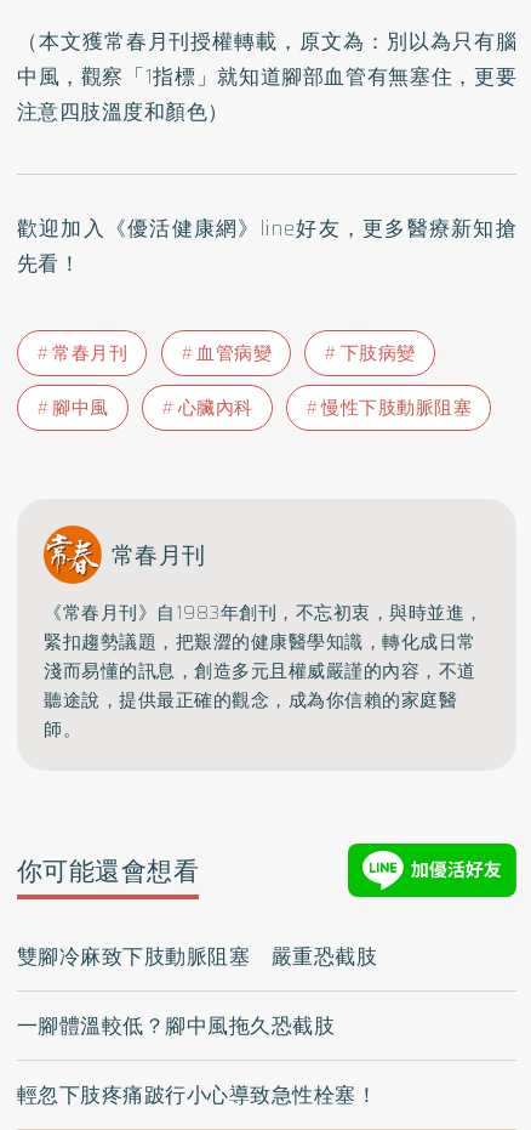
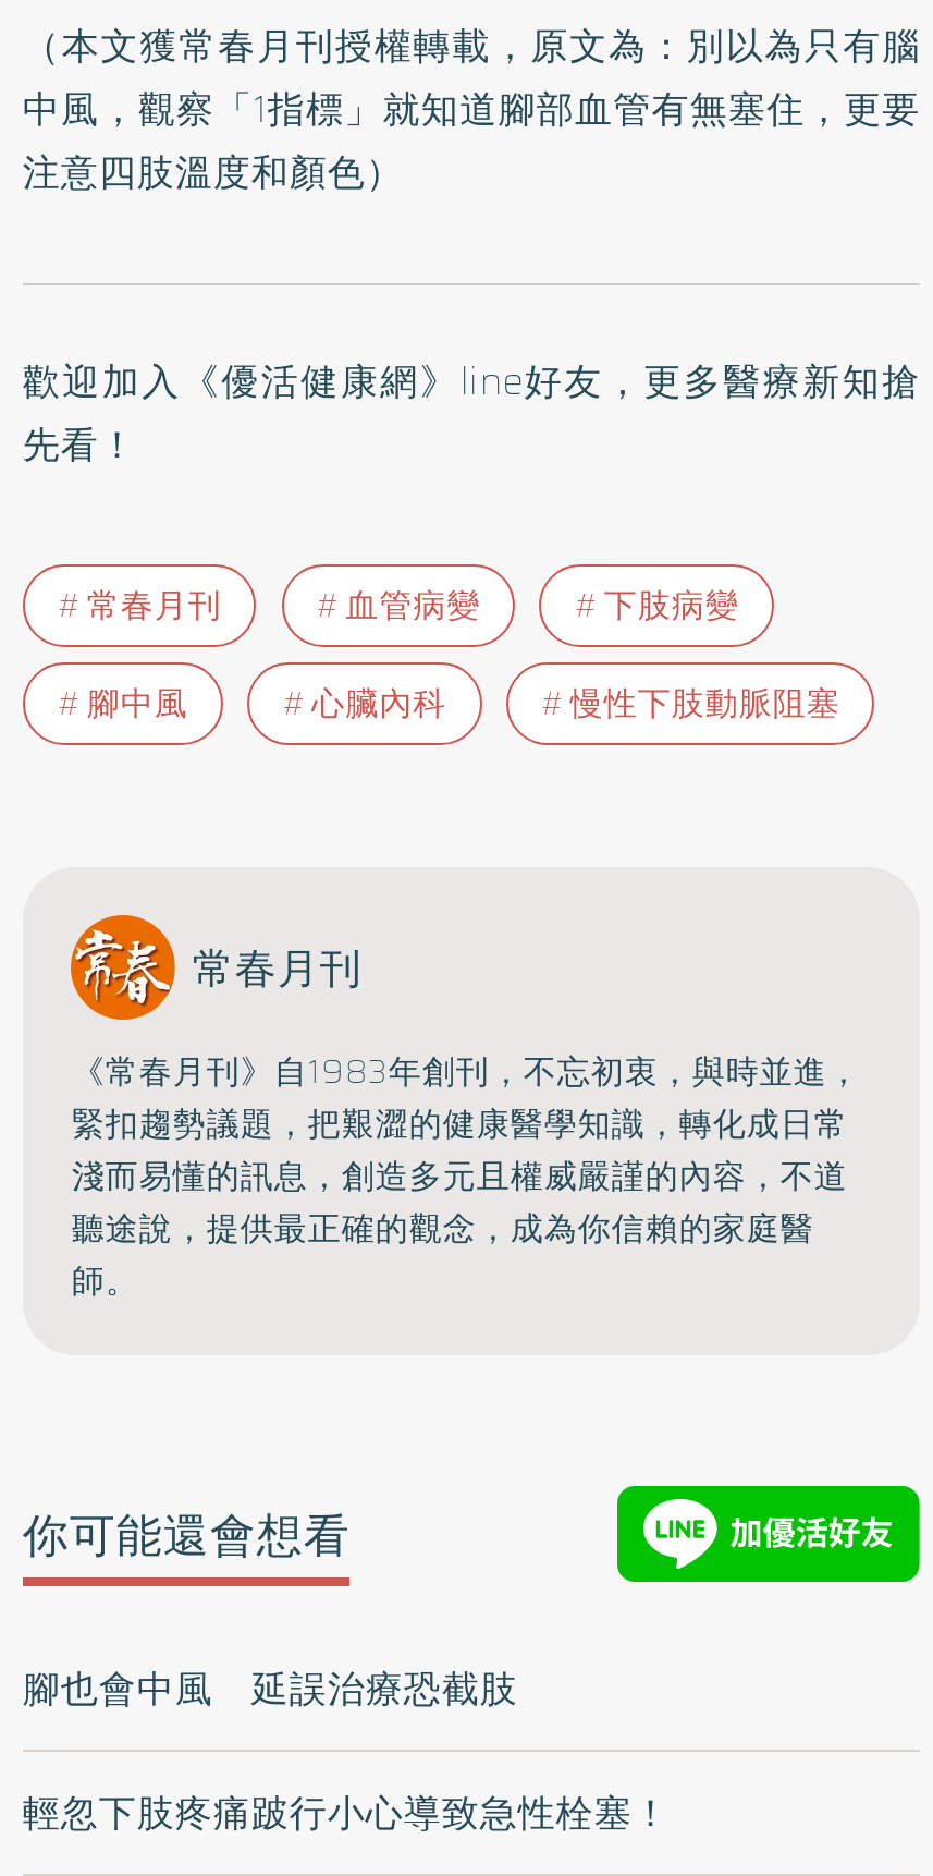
[17,941,378,1042] 雙腳冷麻致下肢動脈阻塞 嚴重恐截肢 | 一腳體溫較低？腳中風拖久恐截肢 -> [23,1661,518,1717] 腳也會中風 延誤治療恐截肢

